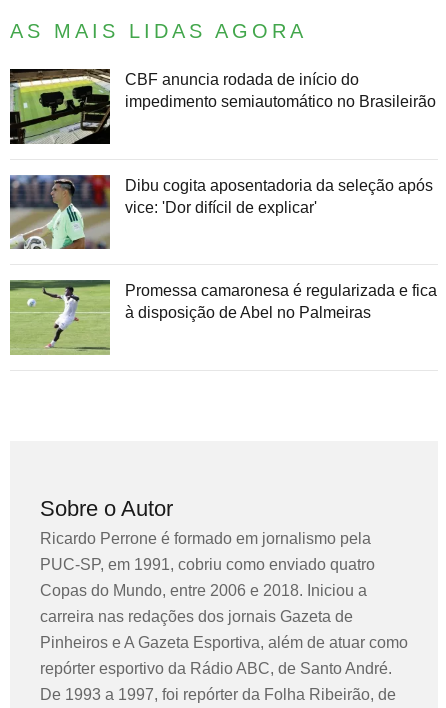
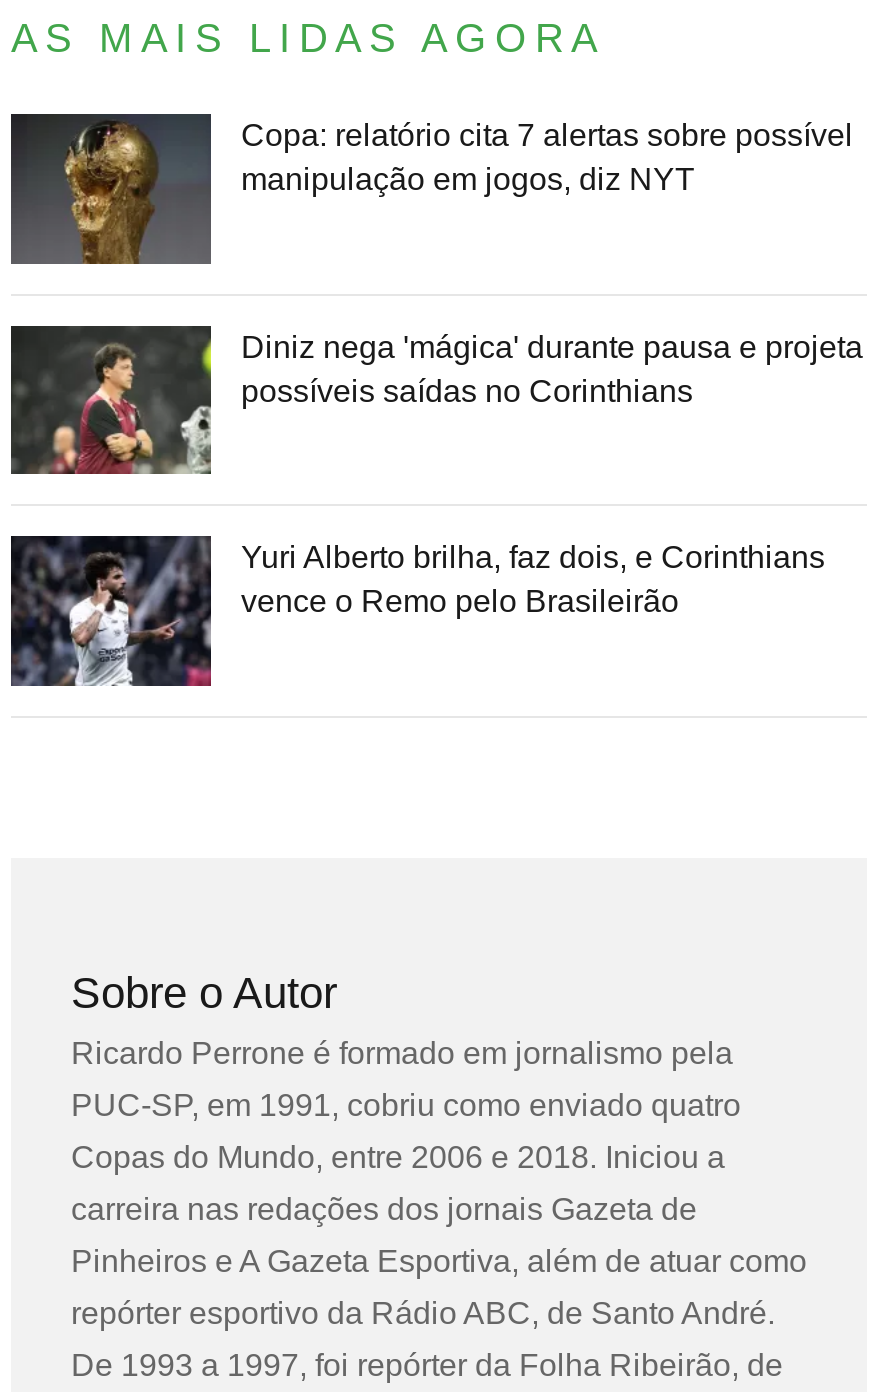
[10,69,436,145] [image] | CBF anuncia rodada de início do | impedimento semiautomático no Brasileirão -> [11,114,853,266] [image] | Copa: relatório cita 7 alertas sobre possível | manipulação em jogos, diz NYT
[9,174,433,249] [image] | Dibu cogita aposentadoria da seleção após | vice: 'Dor difícil de explicar' -> [9,324,863,476] [image] | Diniz nega 'mágica' durante pausa e projeta | possíveis saídas no Corinthians
[9,279,437,356] [image] | Promessa camaronesa é regularizada e fica | à disposição de Abel no Palmeiras -> [9,534,825,688] [image] | Yuri Alberto brilha, faz dois, e Corinthians | vence o Remo pelo Brasileirão

